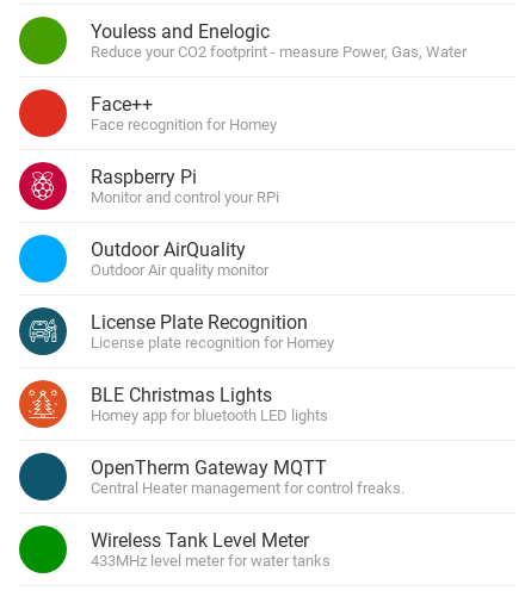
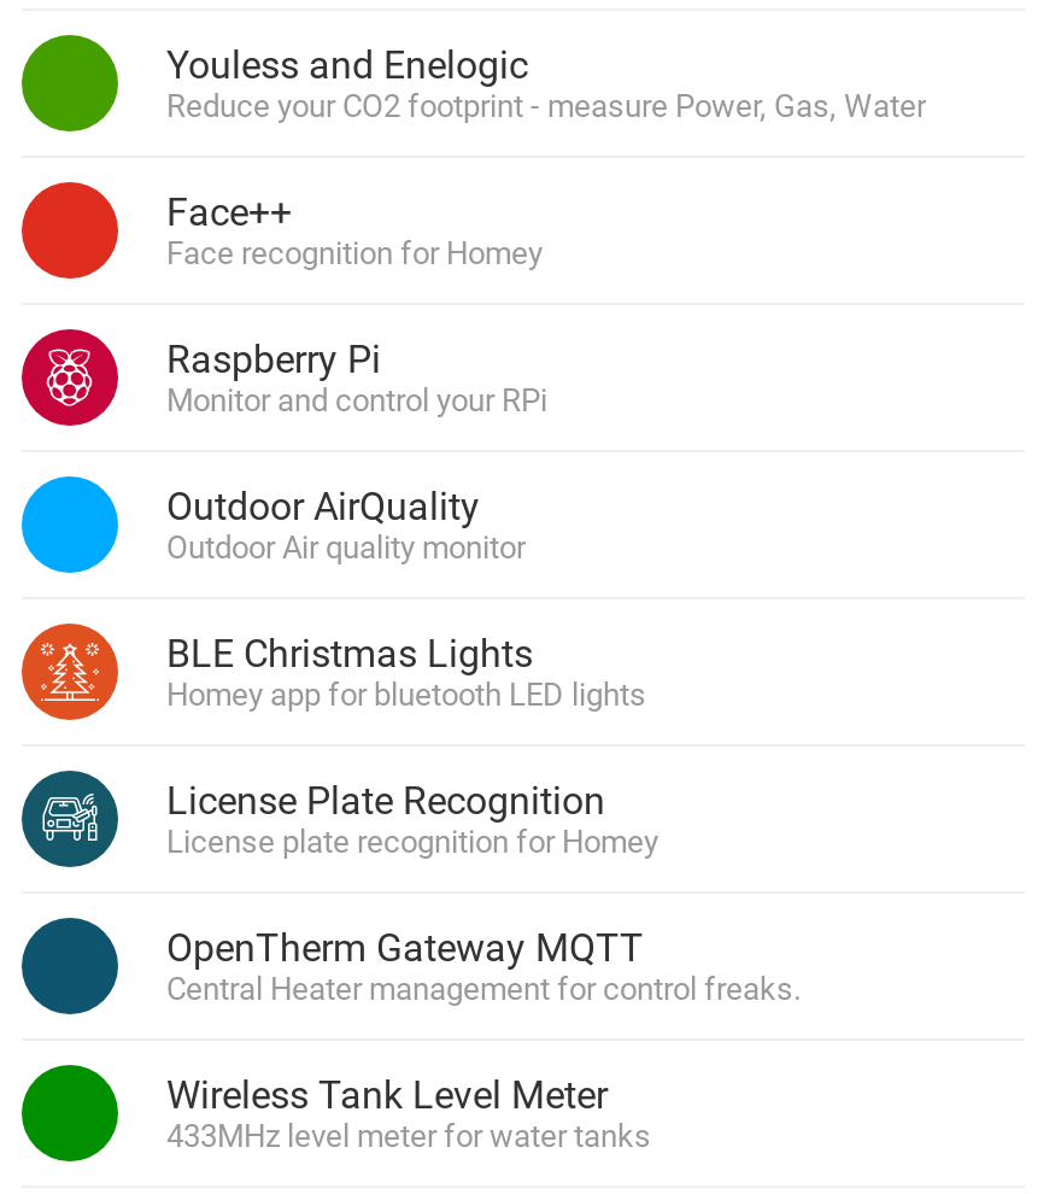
moved [20,311,334,352] -> [24,778,658,860]: [image] | License Plate Recognition | License plate recognition for Homey
moved [18,379,328,429] -> [19,621,646,722]: [image] | BLE Christmas Lights | Homey app for bluetooth LED lights

